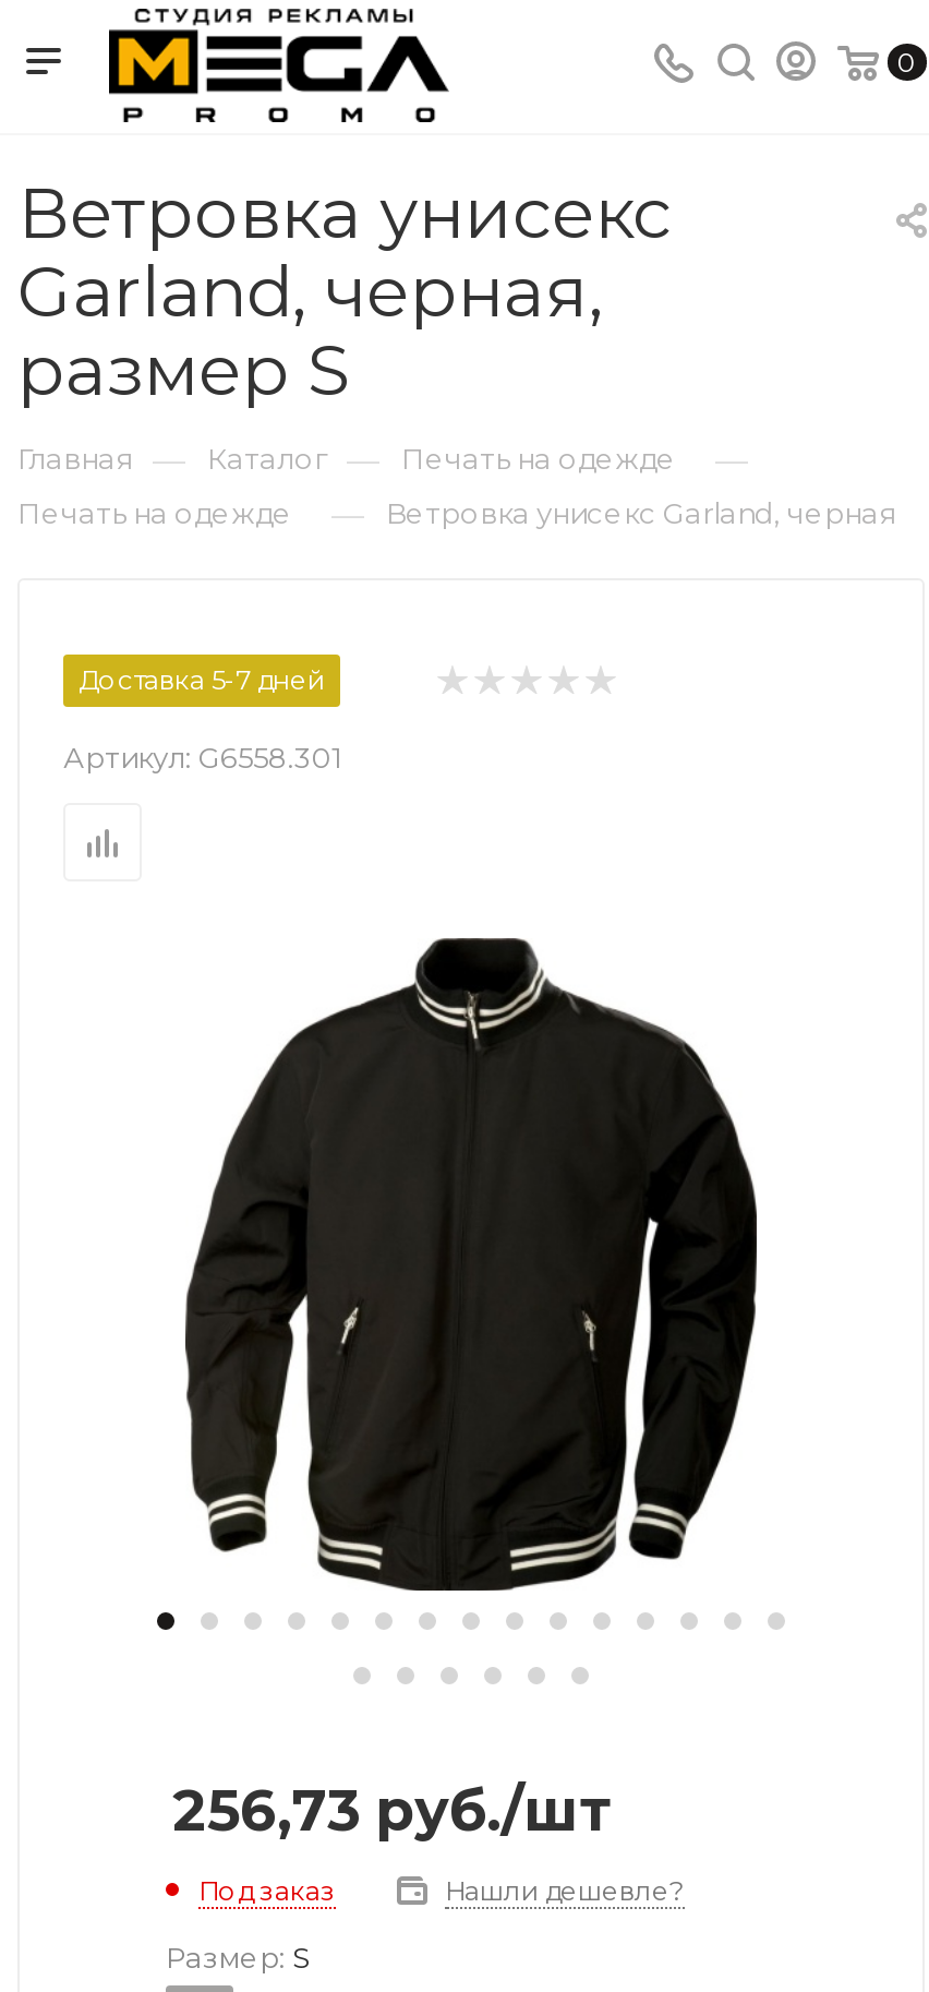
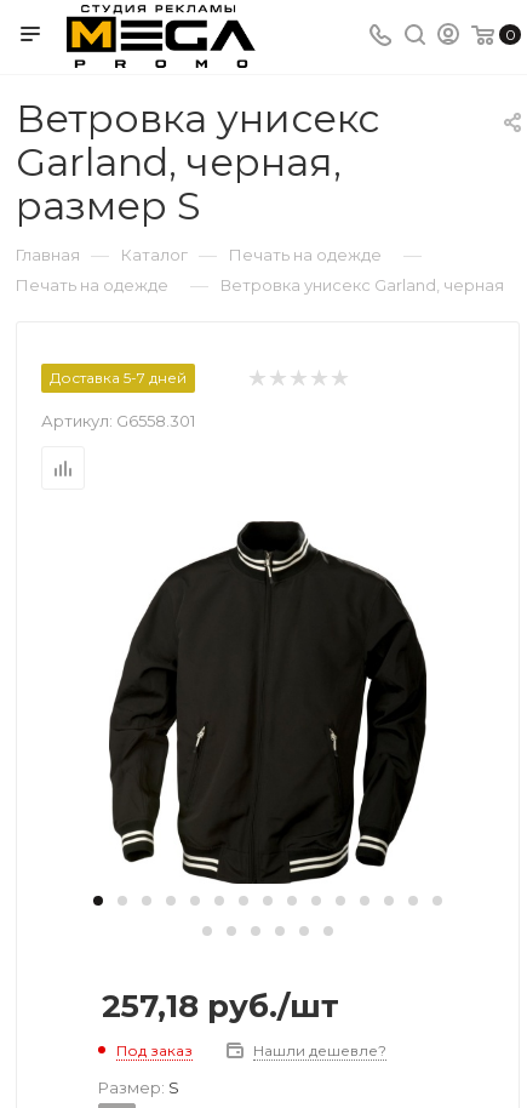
[172,1776,613,1846] 256,73 руб./шт -> [102,987,339,1026] 257,18 руб./шт

